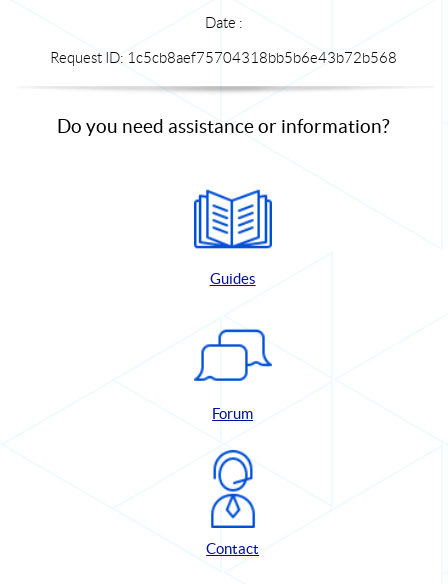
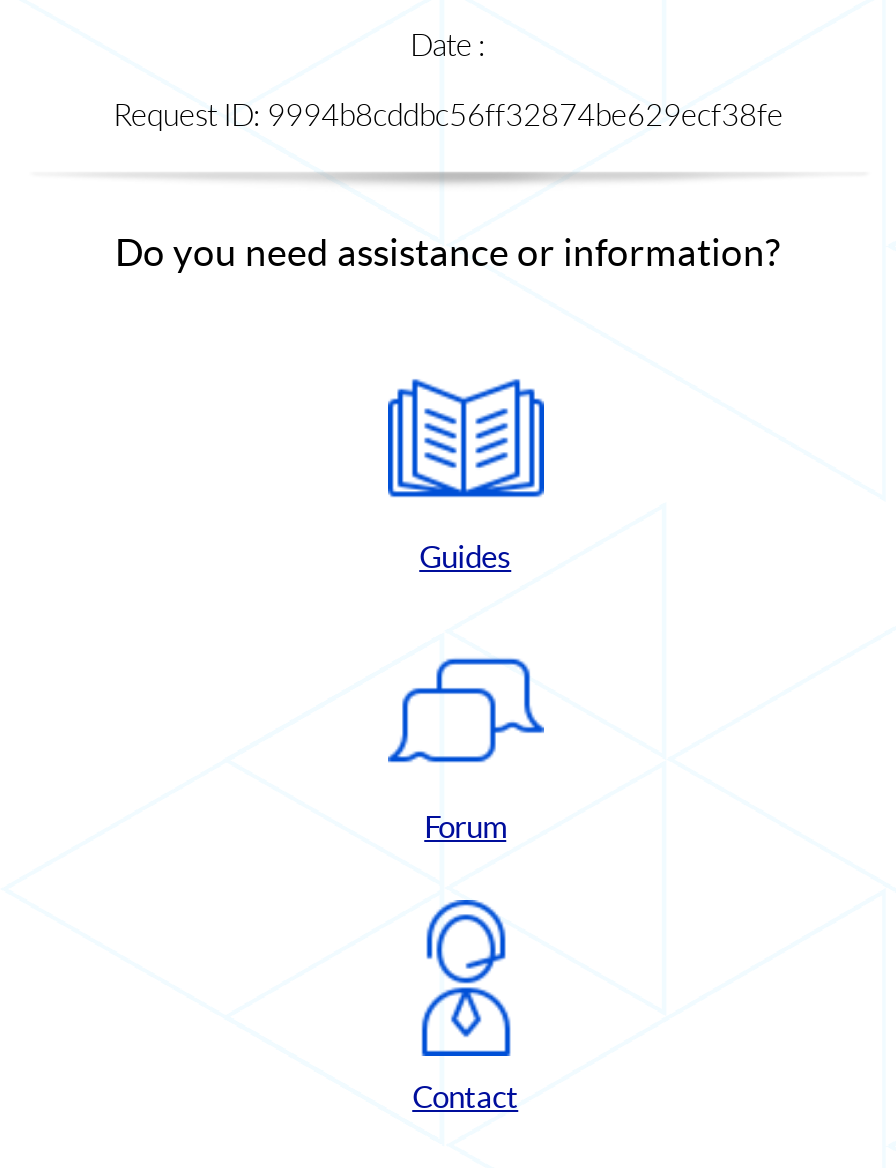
[50,49,397,66] Request ID: 1c5cb8aef75704318bb5b6e43b72b568 -> [113,98,783,132] Request ID: 9994b8cddbc56ff32874be629ecf38fe

